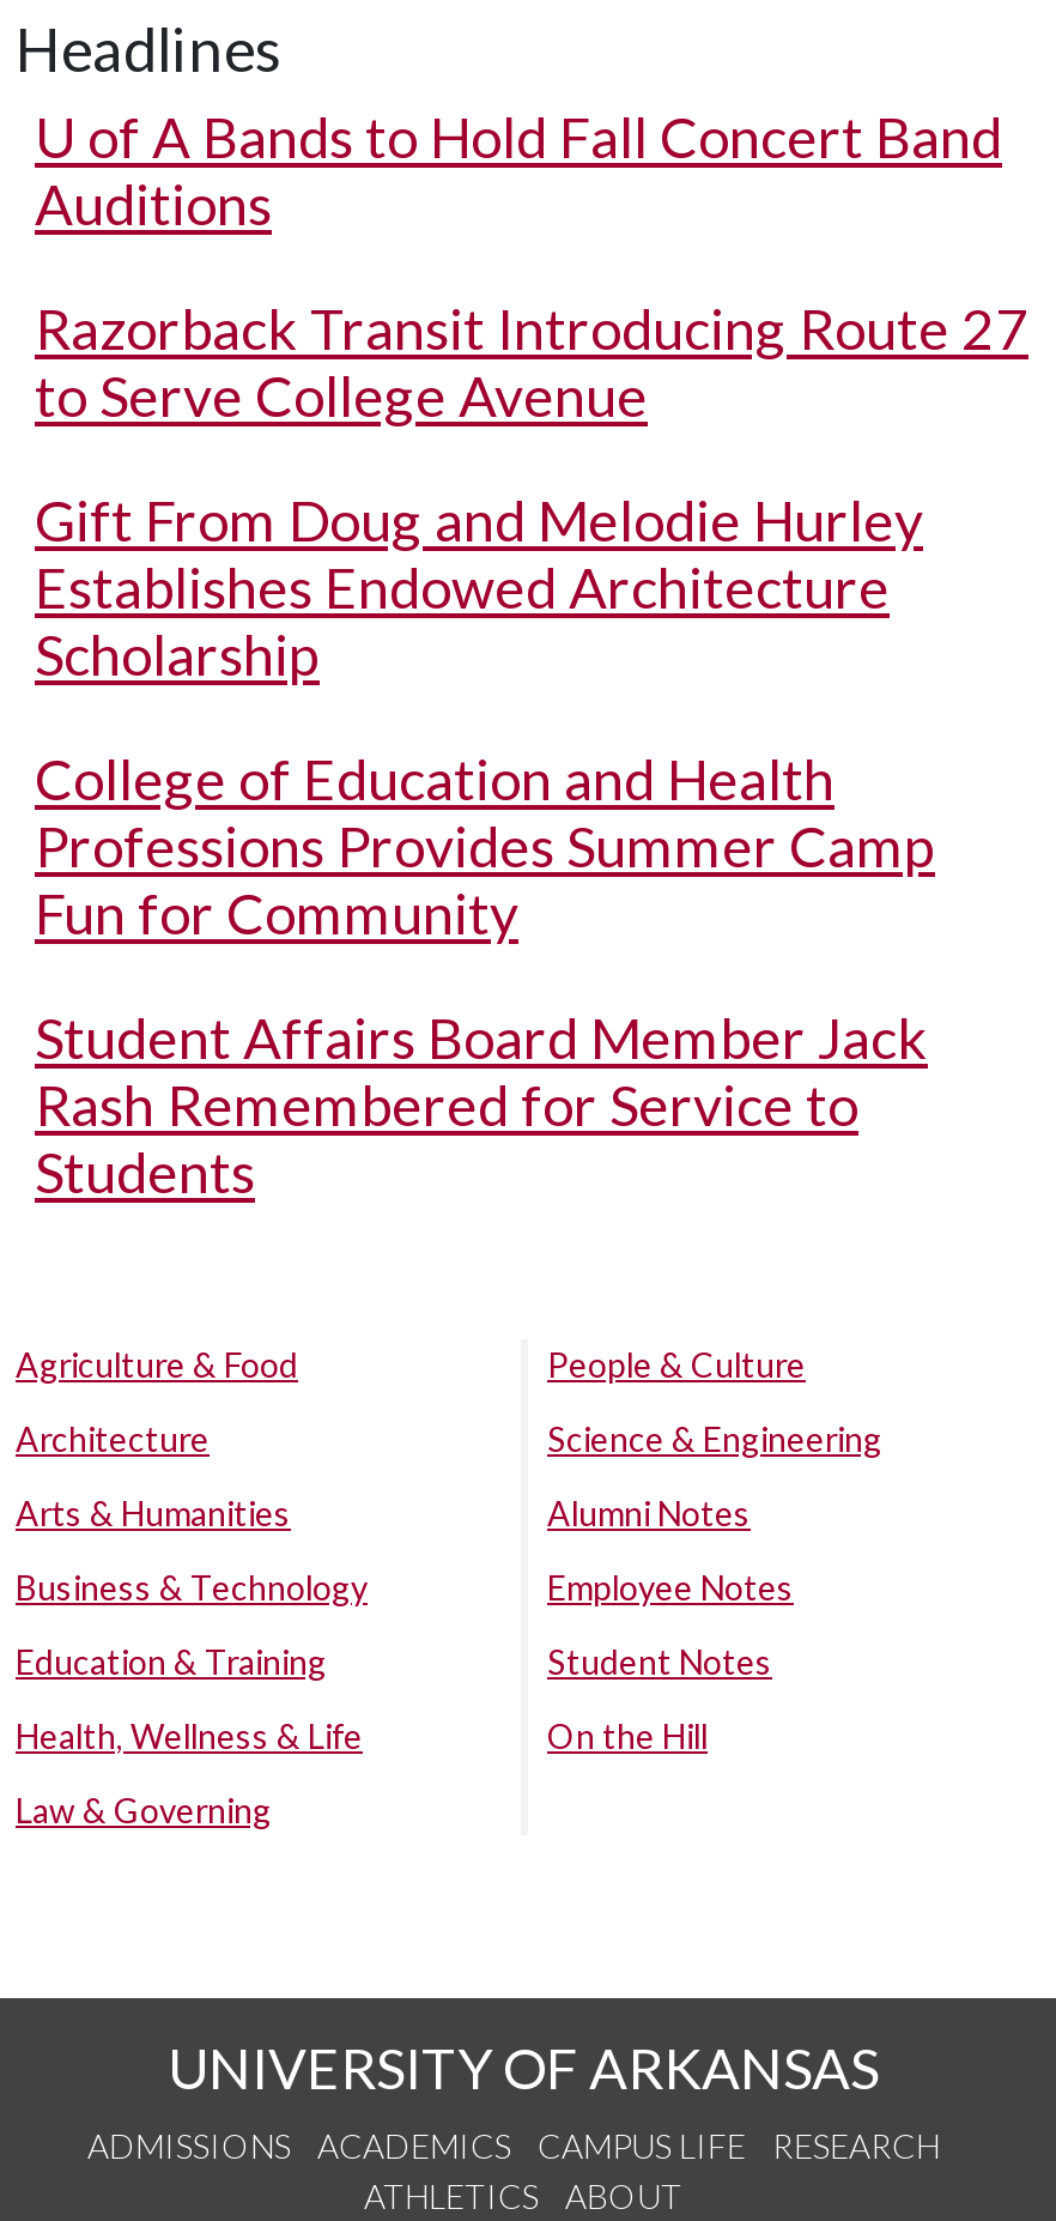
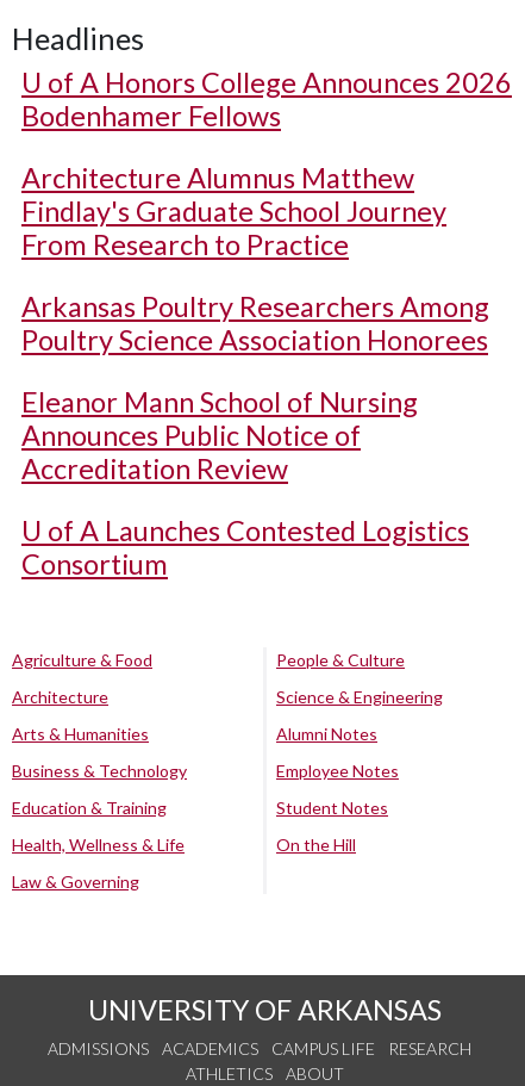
[35,103,1002,237] U of A Bands to Hold Fall Concert Band | Auditions -> [21,66,512,132] U of A Honors College Announces 2026 | Bodenhamer Fellows
[35,295,1028,429] Razorback Transit Introducing Route 27 | to Serve College Avenue -> [21,161,446,261] Architecture Alumnus Matthew | Findlay's Graduate School Journey | From Research to Practice
[35,486,923,688] Gift From Doug and Melodie Hurley | Establishes Endowed Architecture | Scholarship -> [21,290,489,356] Arkansas Poultry Researchers Among | Poultry Science Association Honorees
[35,745,935,946] College of Education and Health | Professions Provides Summer Camp | Fun for Community -> [21,385,418,485] Eleanor Mann School of Nursing | Announces Public Notice of | Accreditation Review
[35,1004,928,1205] Student Affairs Board Member Jack | Rash Remembered for Service to | Students -> [21,514,469,581] U of A Launches Contested Logistics | Consortium

